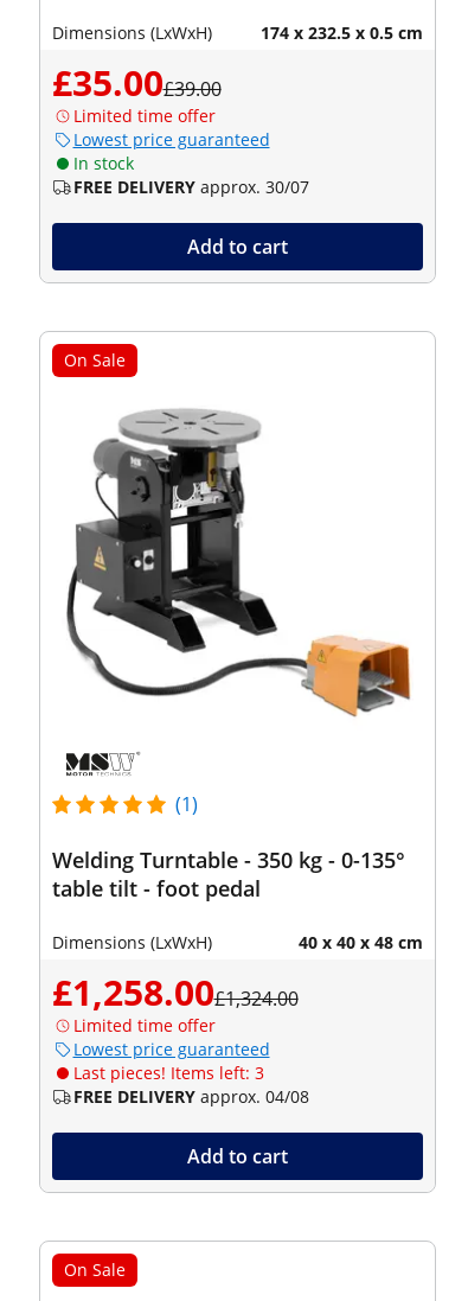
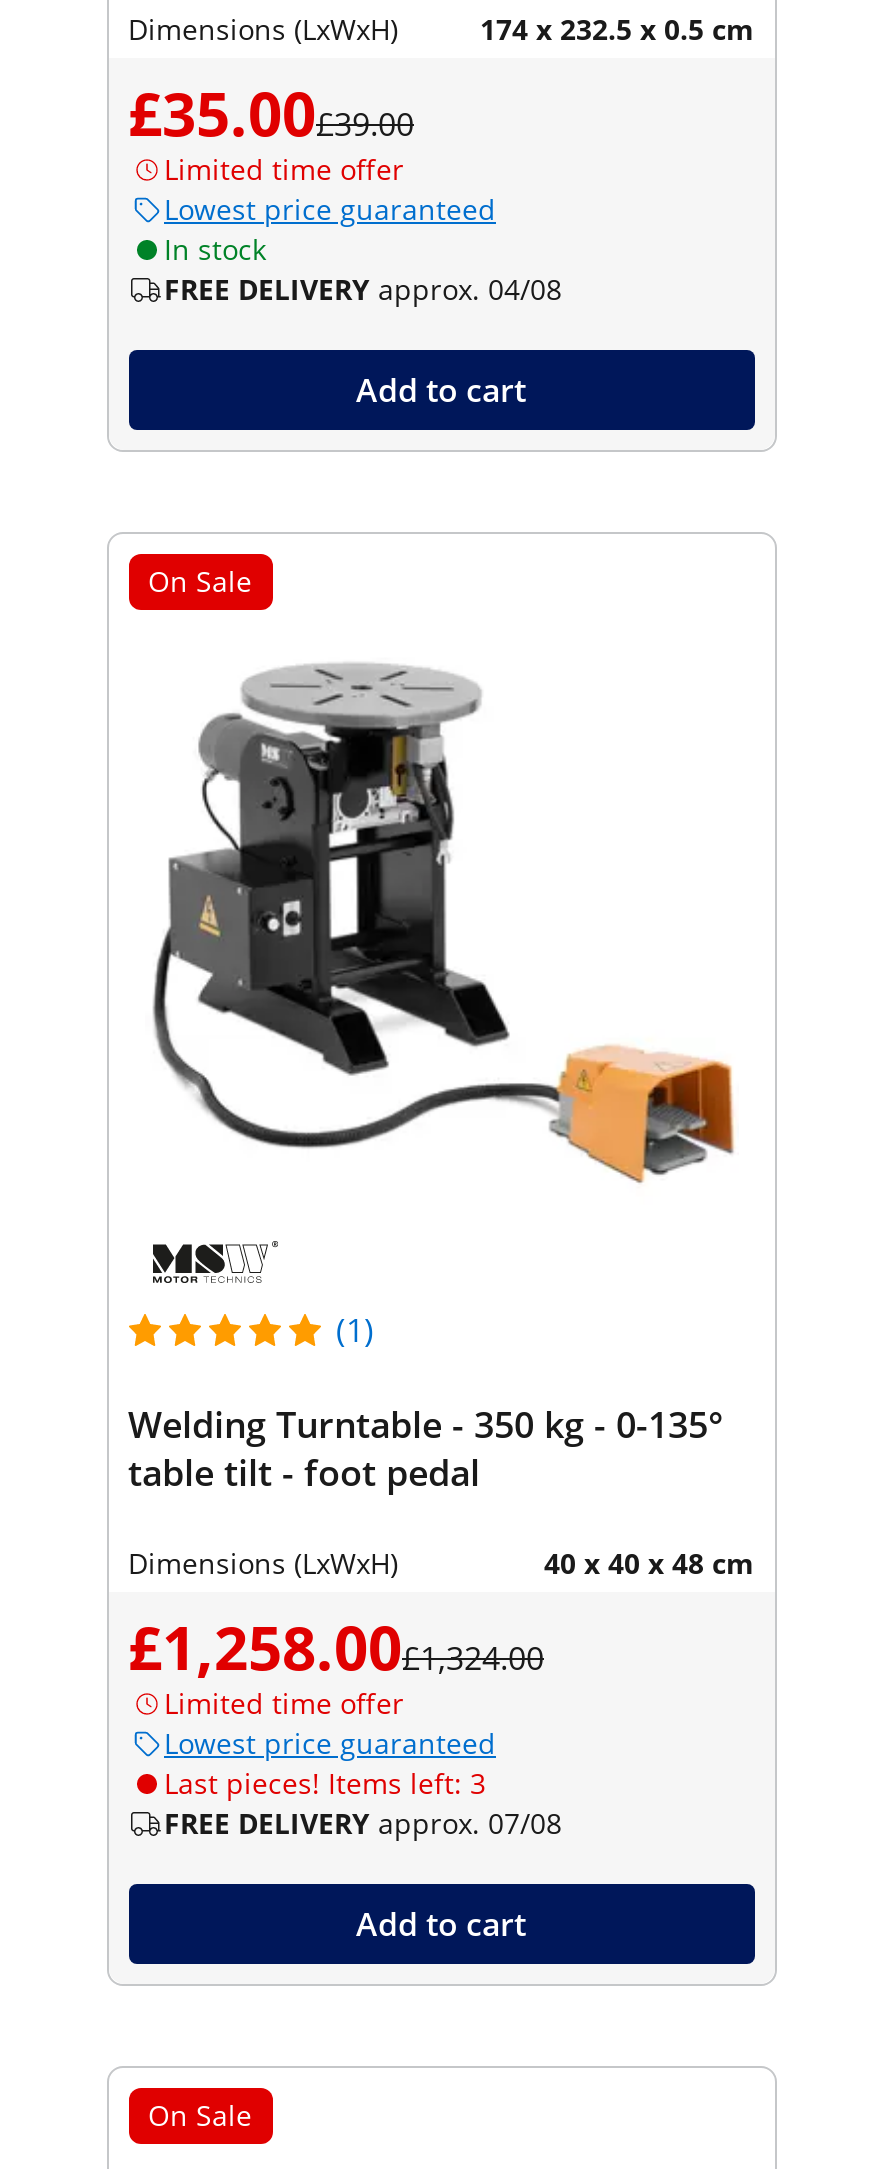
[73,175,309,198] FREE DELIVERY approx. 30/07 -> none
moved [73,1085,309,1107] -> [164,269,562,307]: FREE DELIVERY approx. 04/08
none -> [164,1803,562,1841] FREE DELIVERY approx. 07/08

